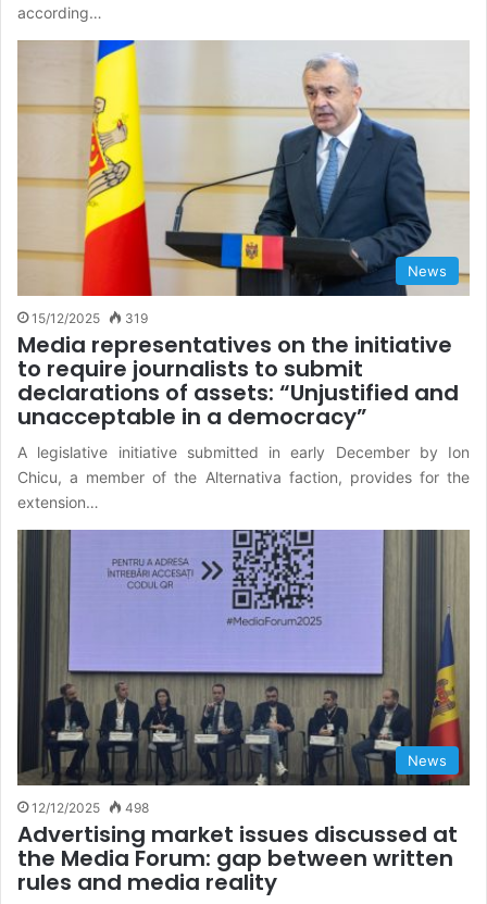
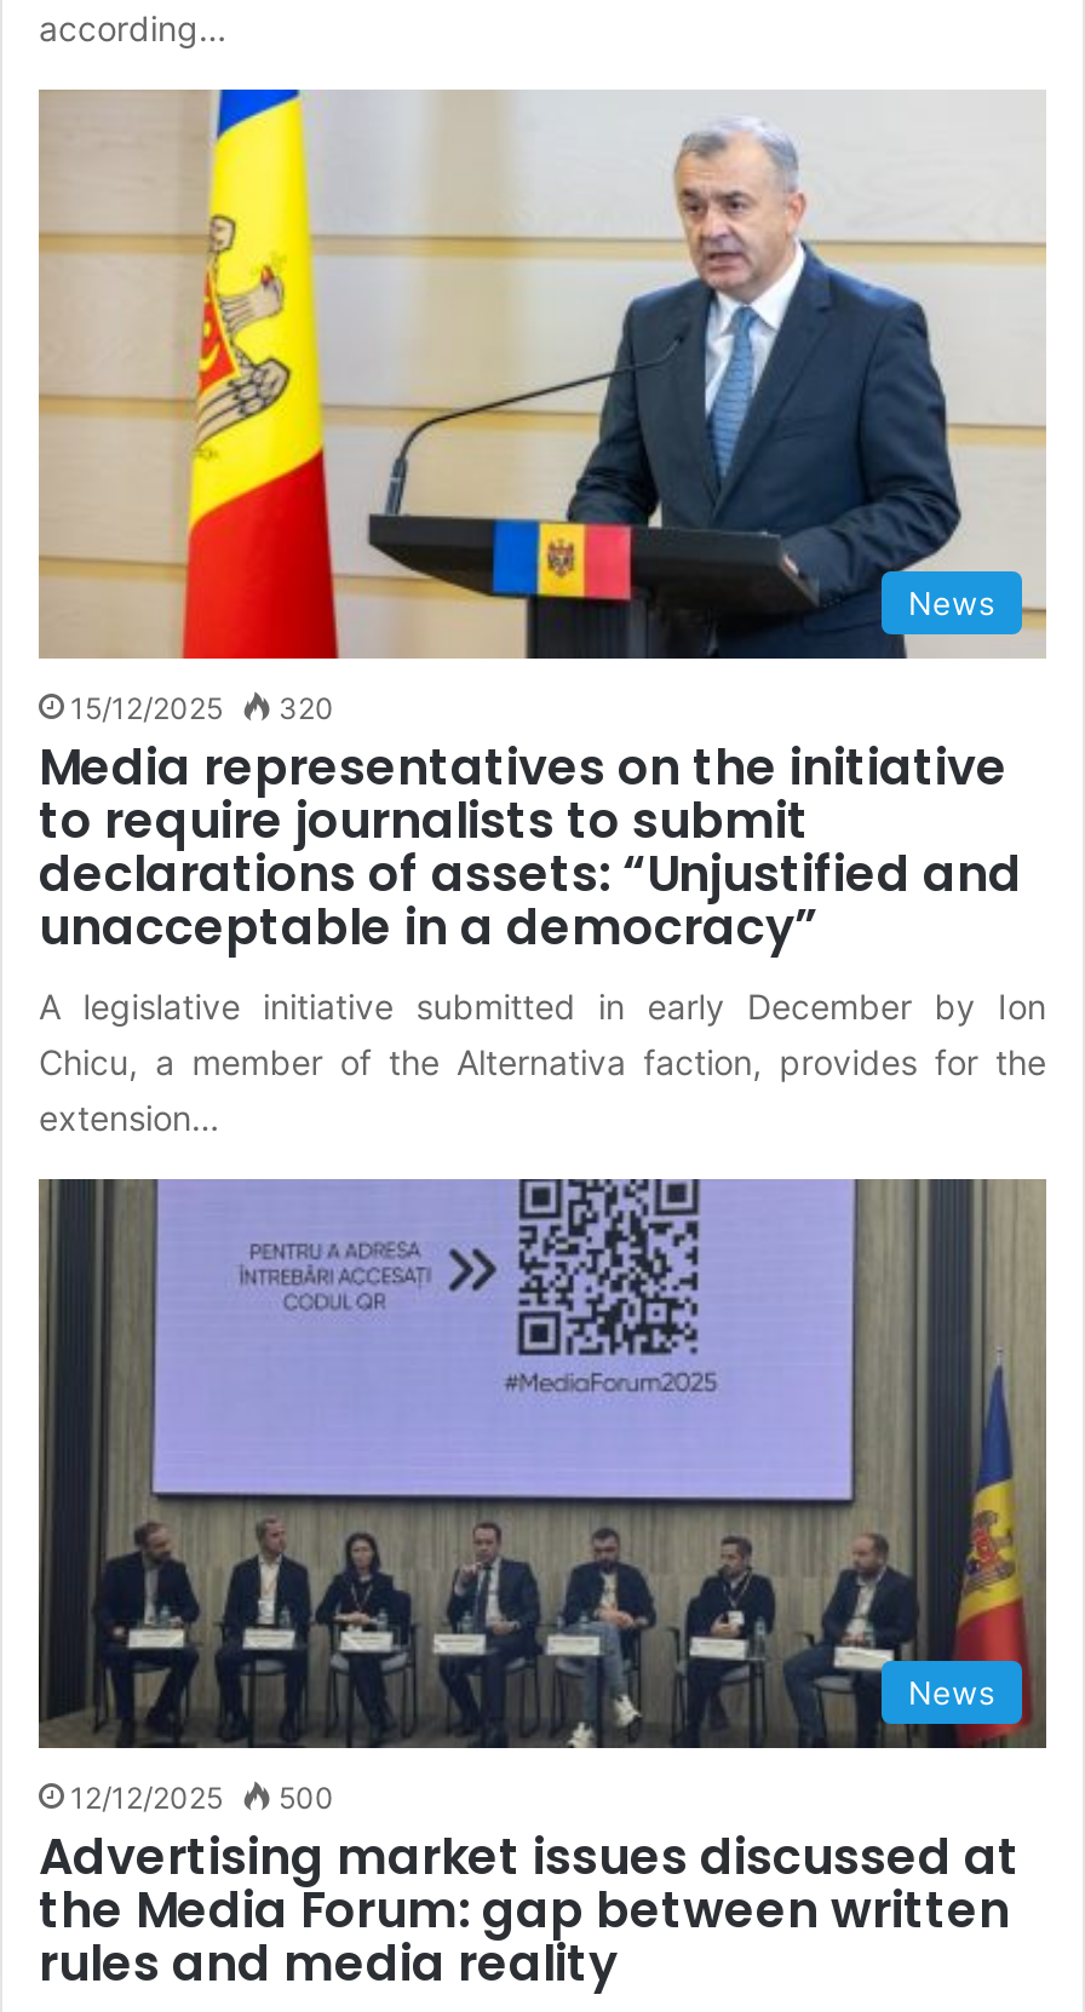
[32,310,148,326] 15/12/2025 319 -> [70,690,334,726] 15/12/2025 320
[32,799,149,815] 12/12/2025 498 -> [70,1779,334,1815] 12/12/2025 500

